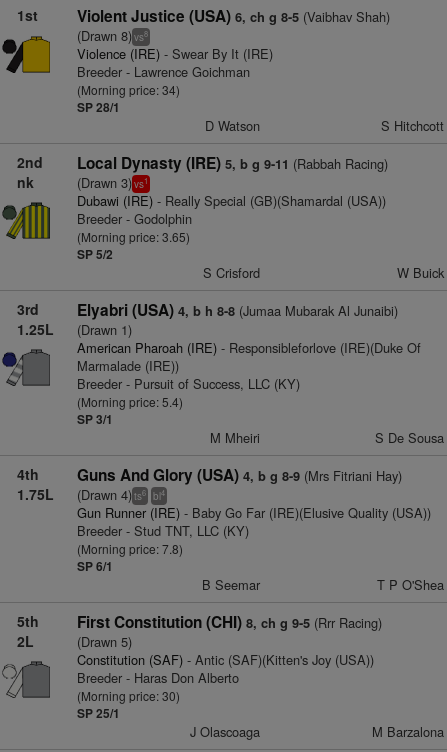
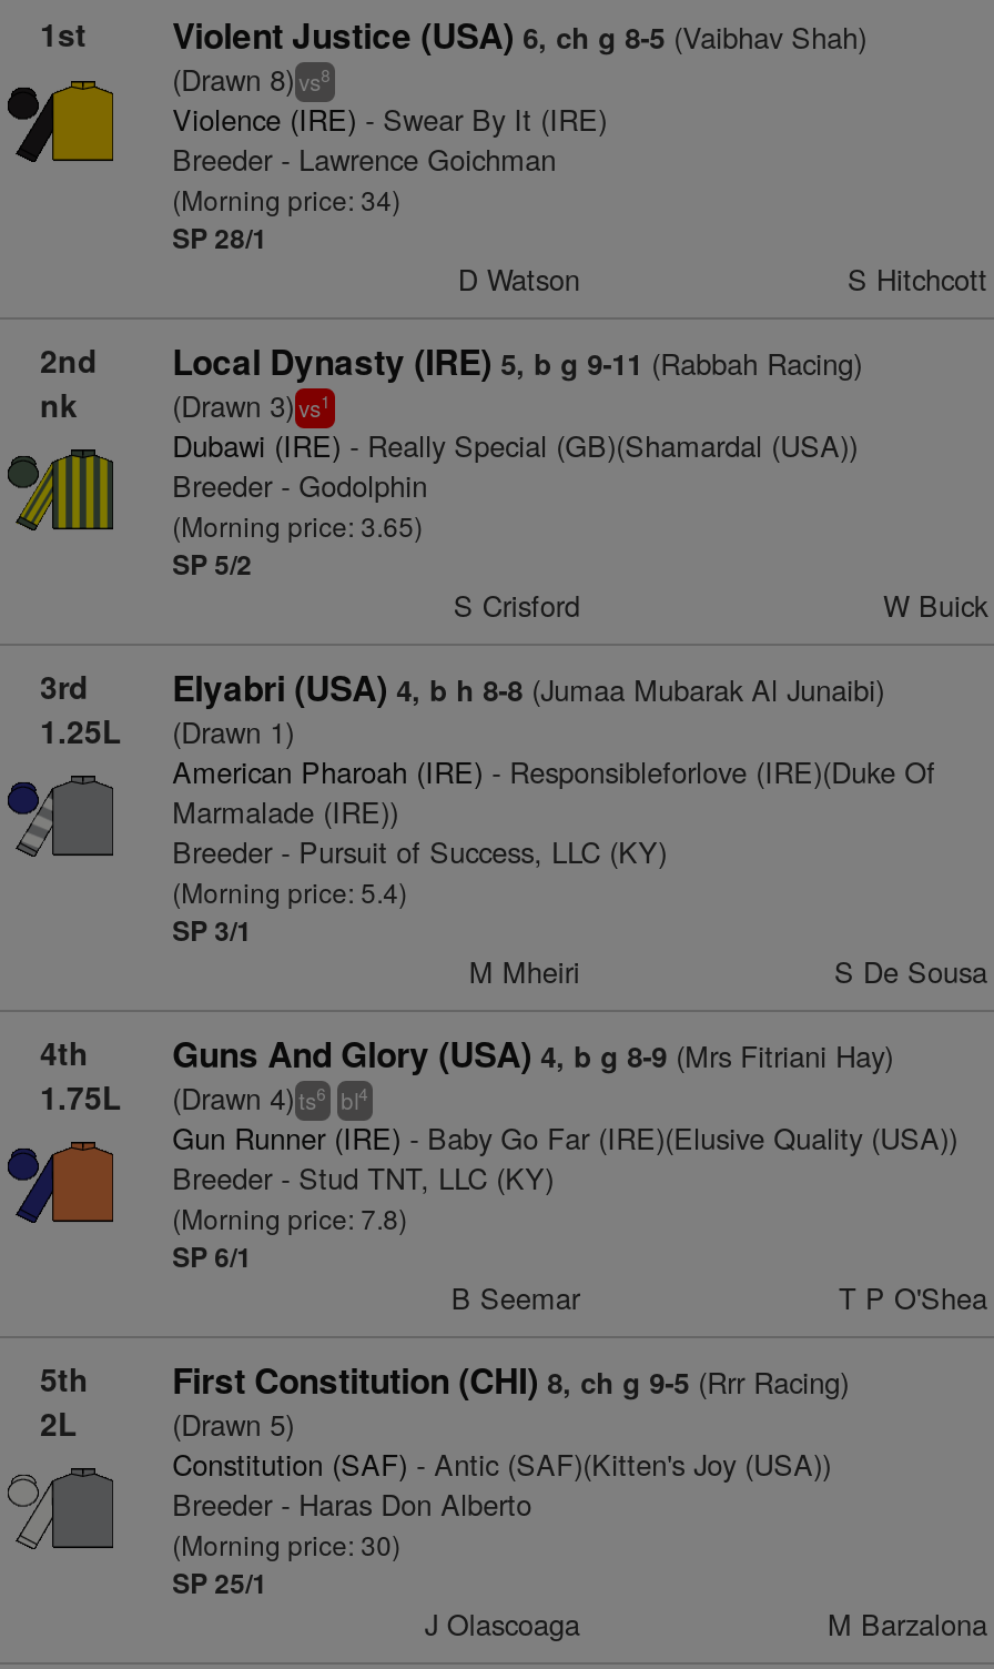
none -> [7,1139,115,1225] [image]

